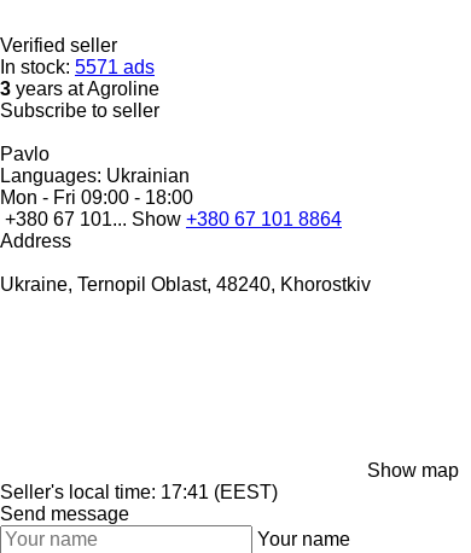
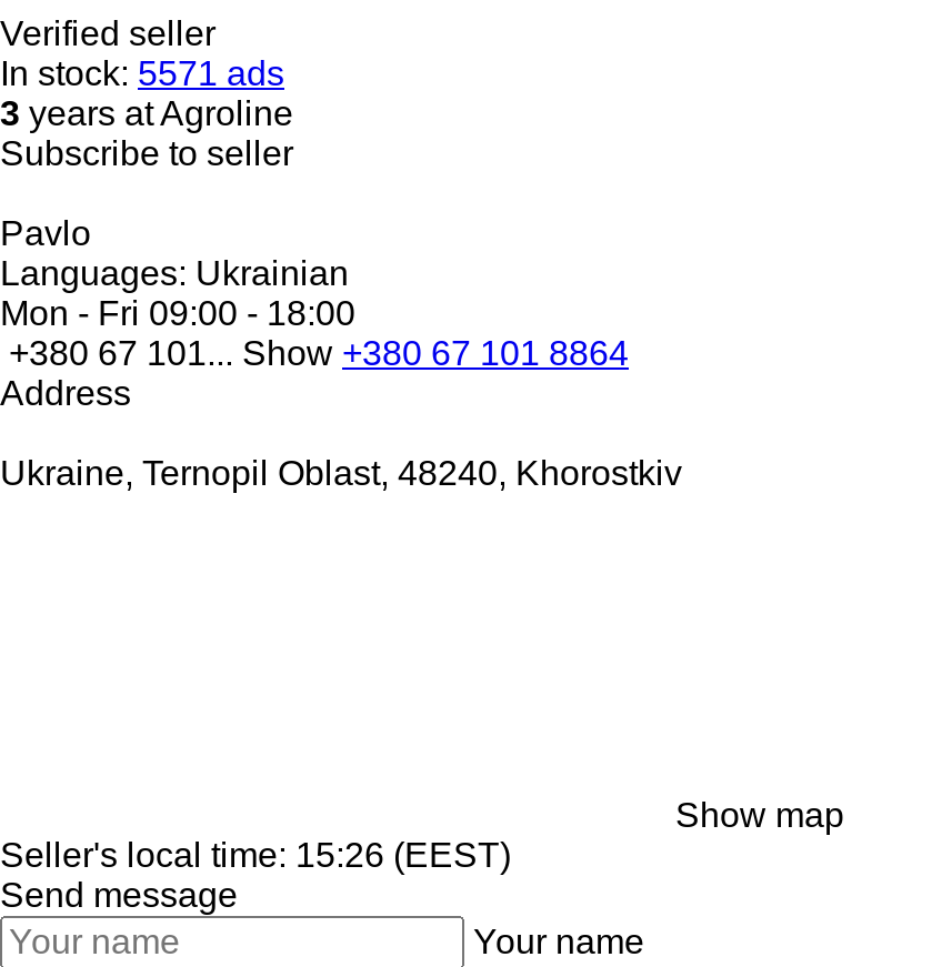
[0,481,278,502] Seller's local time: 17:41 (EEST) -> [0,835,511,873] Seller's local time: 15:26 (EEST)

